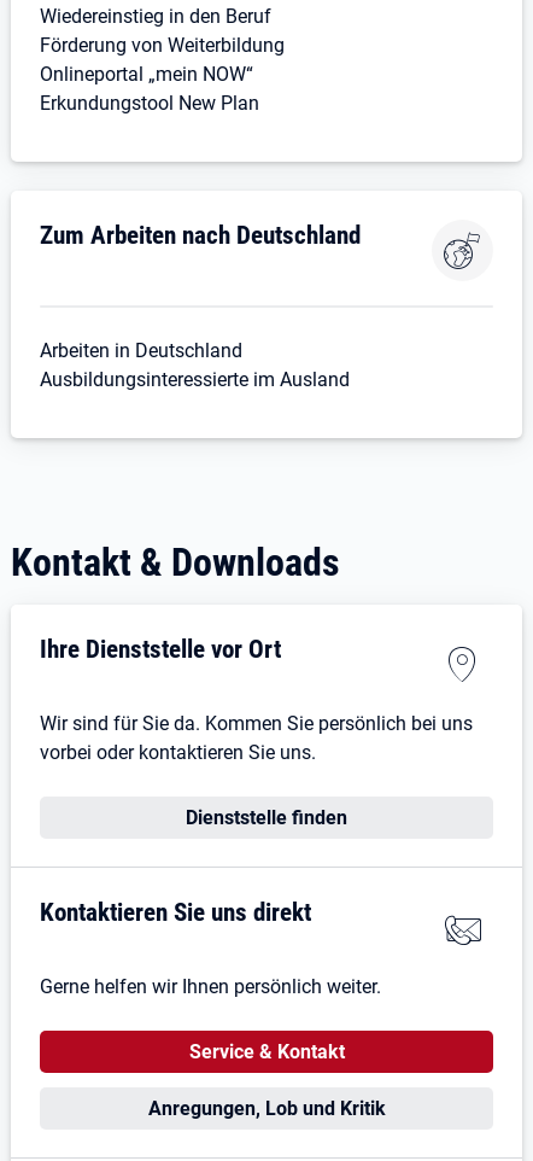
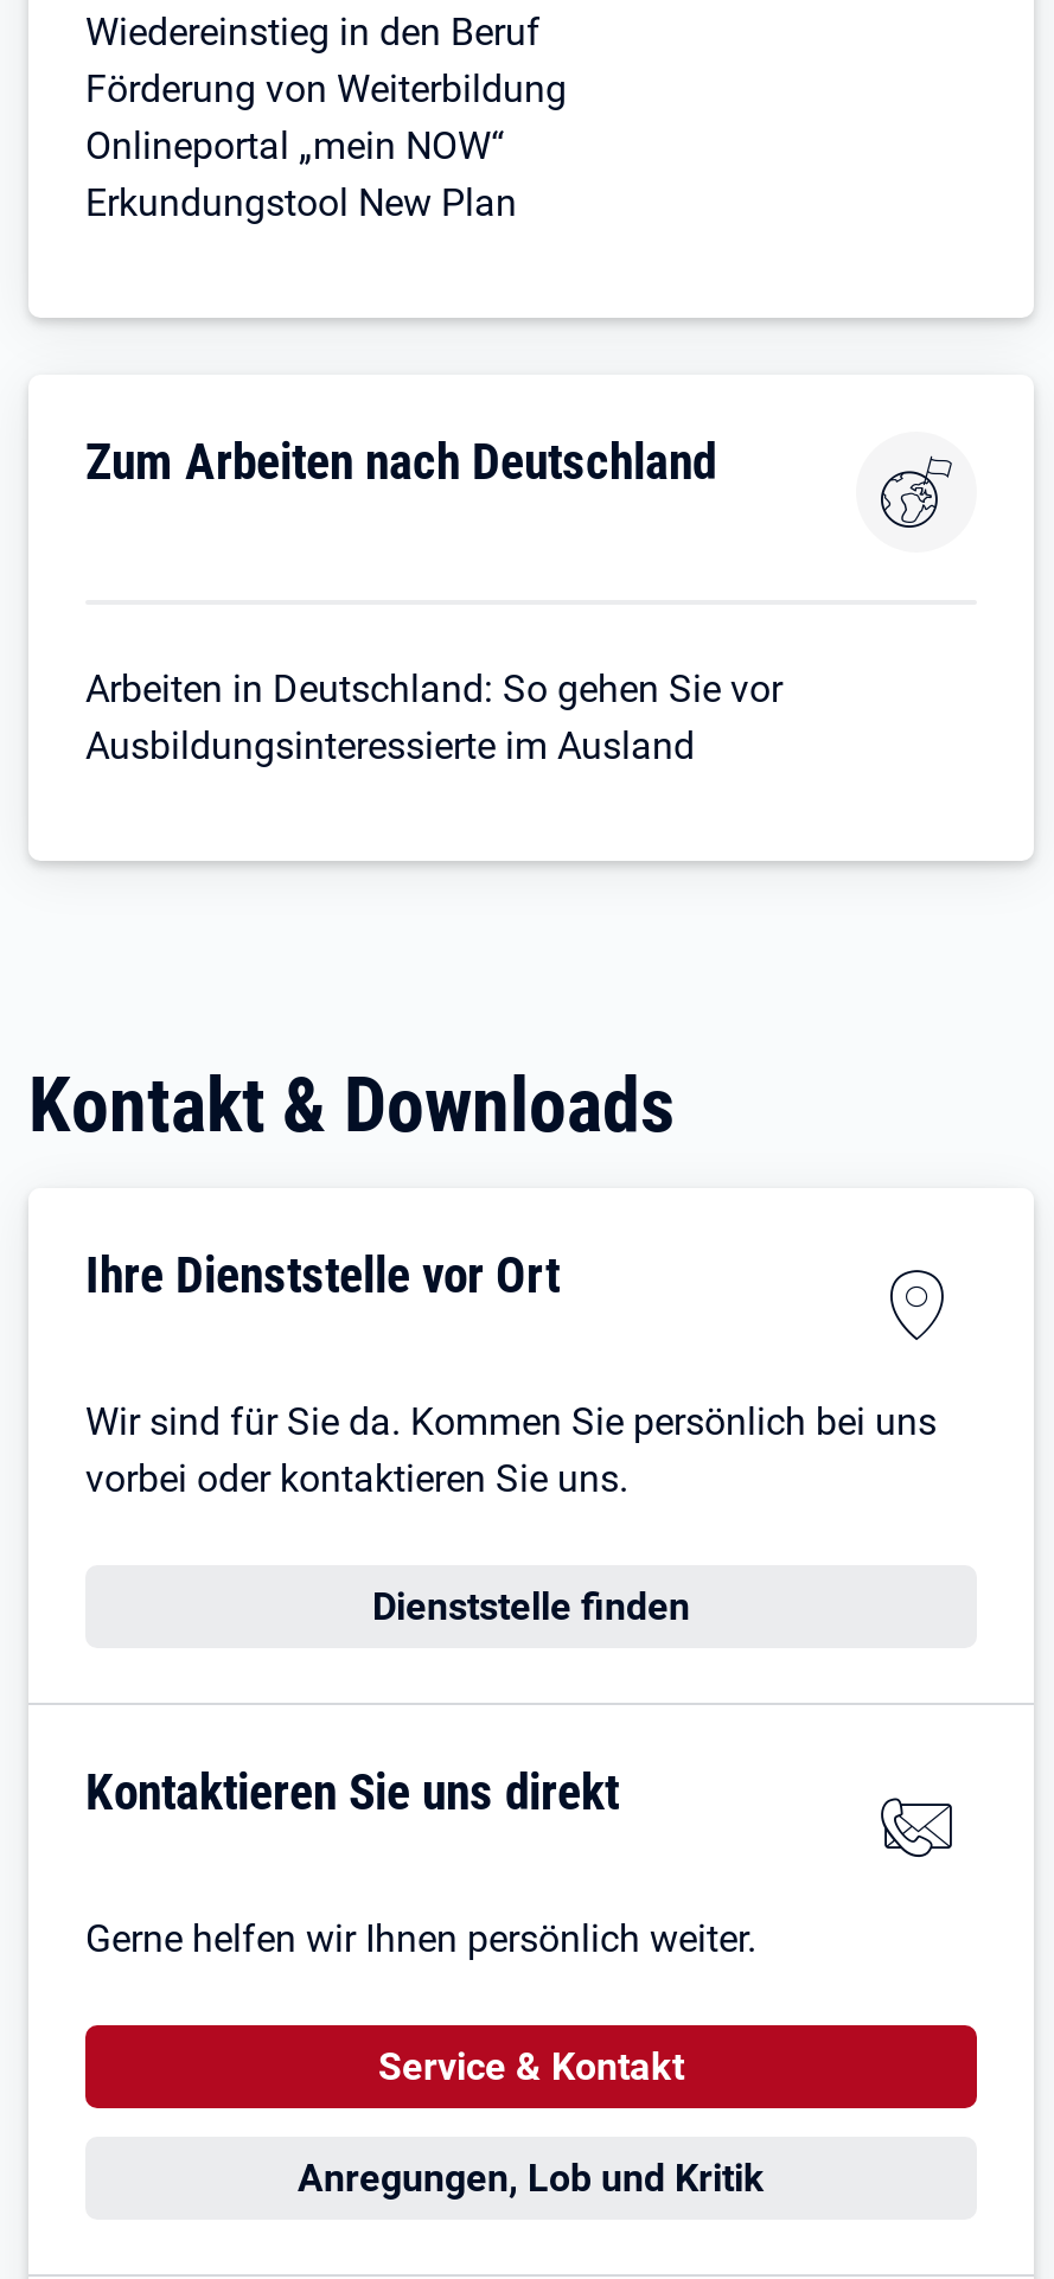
[40,339,242,362] Arbeiten in Deutschland -> [85,666,782,711] Arbeiten in Deutschland: So gehen Sie vor

